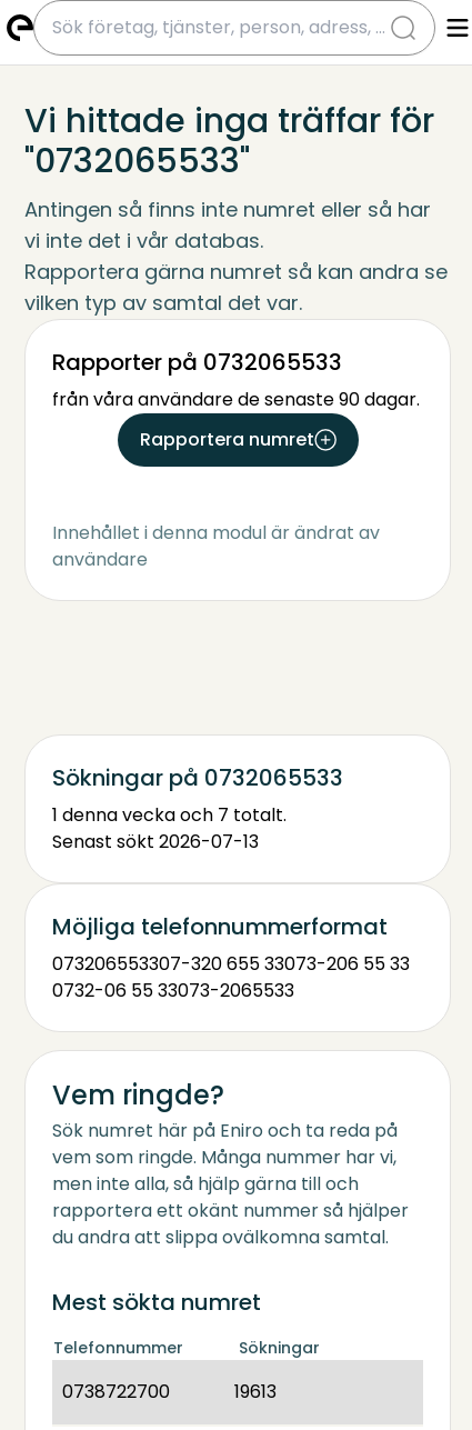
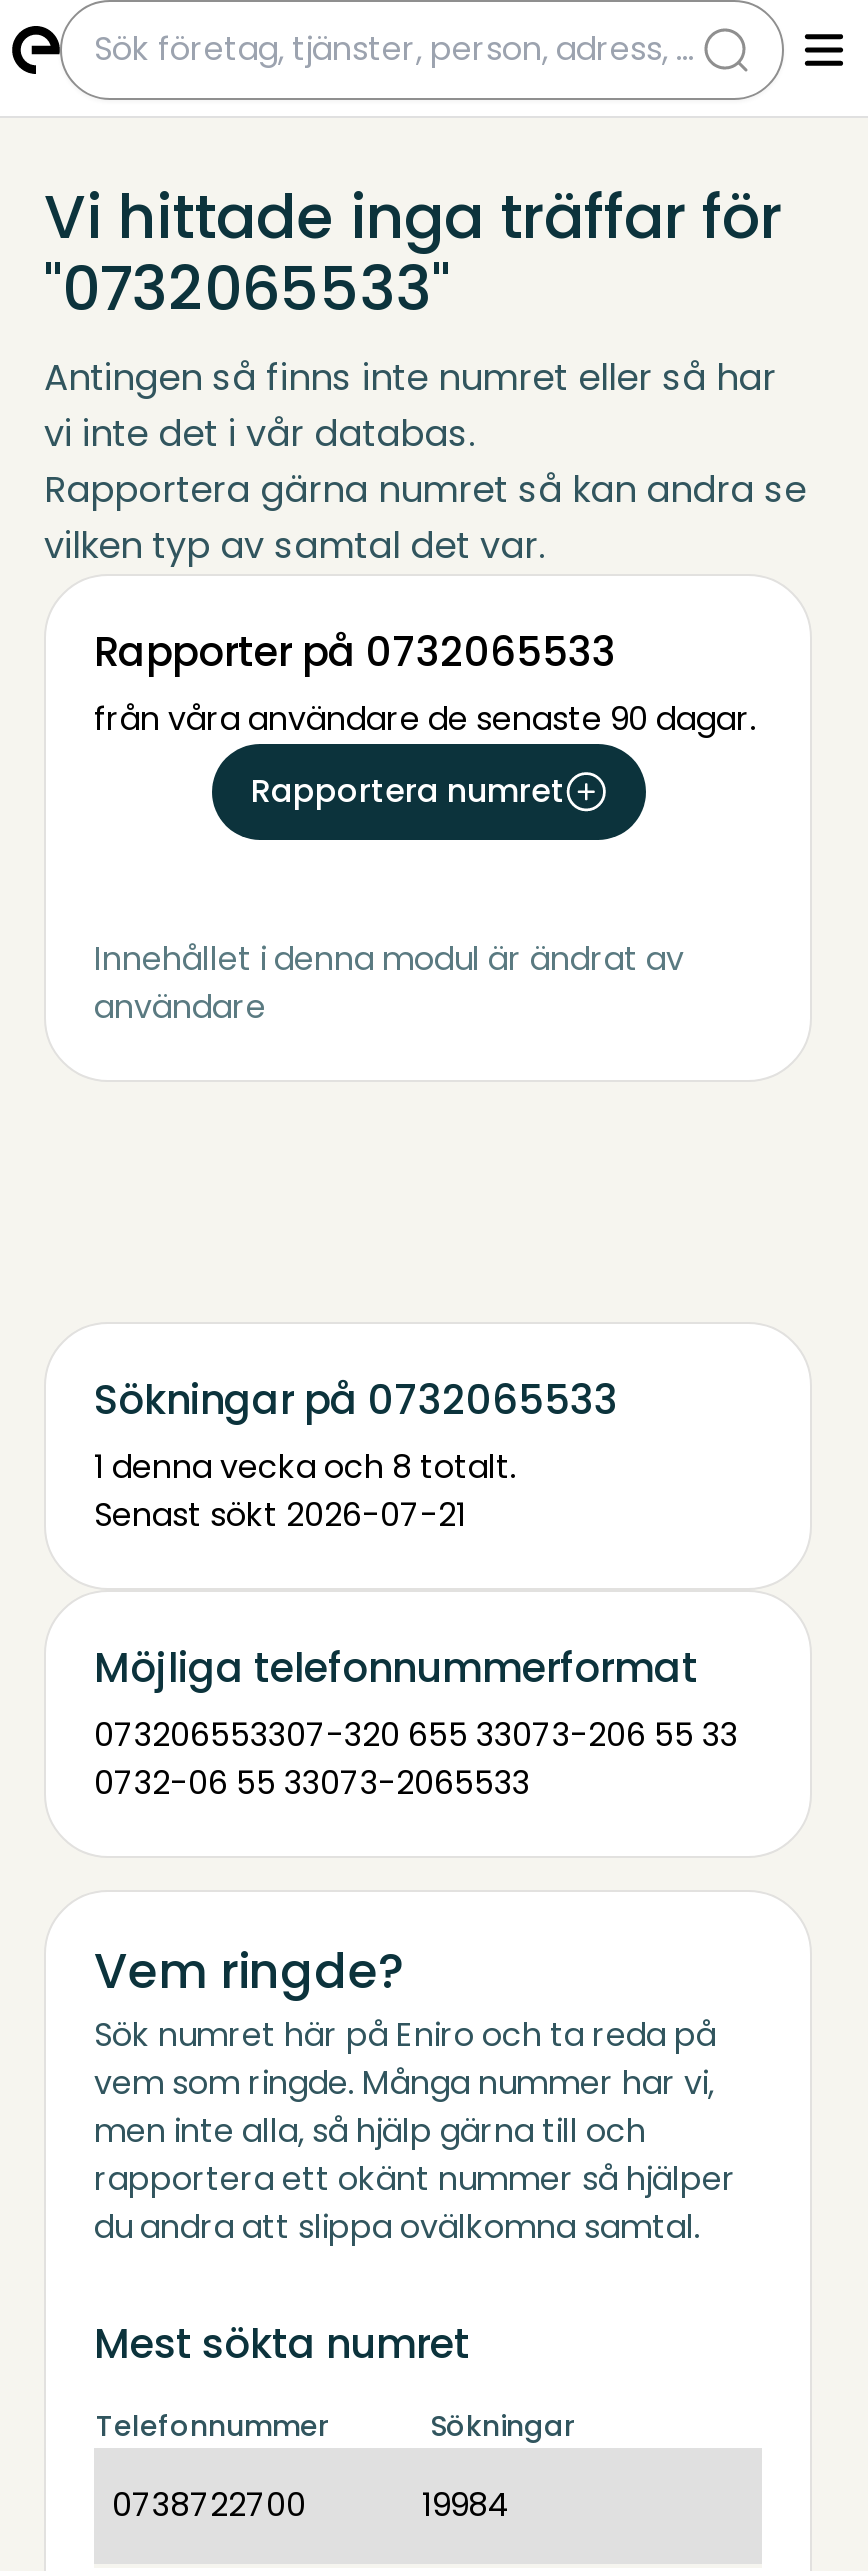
[52,802,287,828] 1 denna vecka och 7 totalt. -> [94,1444,516,1490] 1 denna vecka och 8 totalt.
[52,829,259,854] Senast sökt 2026-07-13 -> [94,1492,466,1538] Senast sökt 2026-07-21
[234,1379,277,1404] 19613 -> [422,2482,510,2528] 19984

